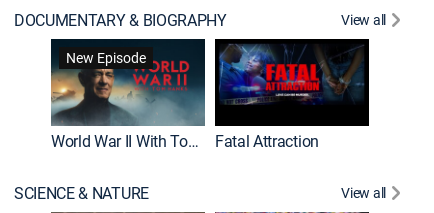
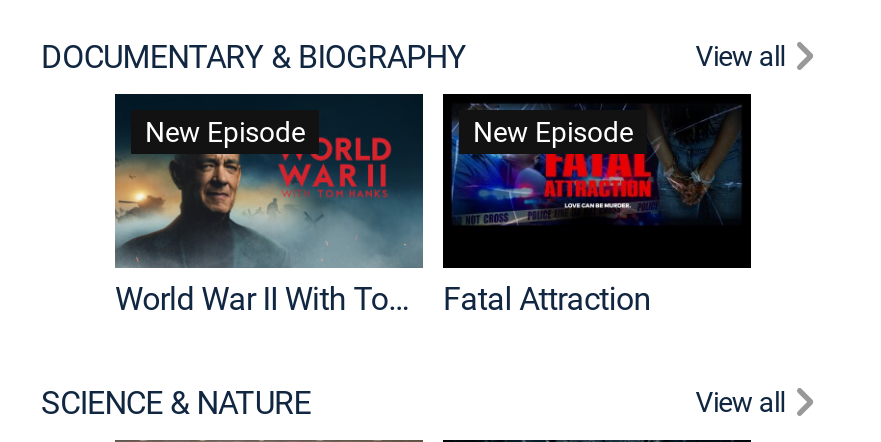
none -> [473,113,633,151] New Episode

